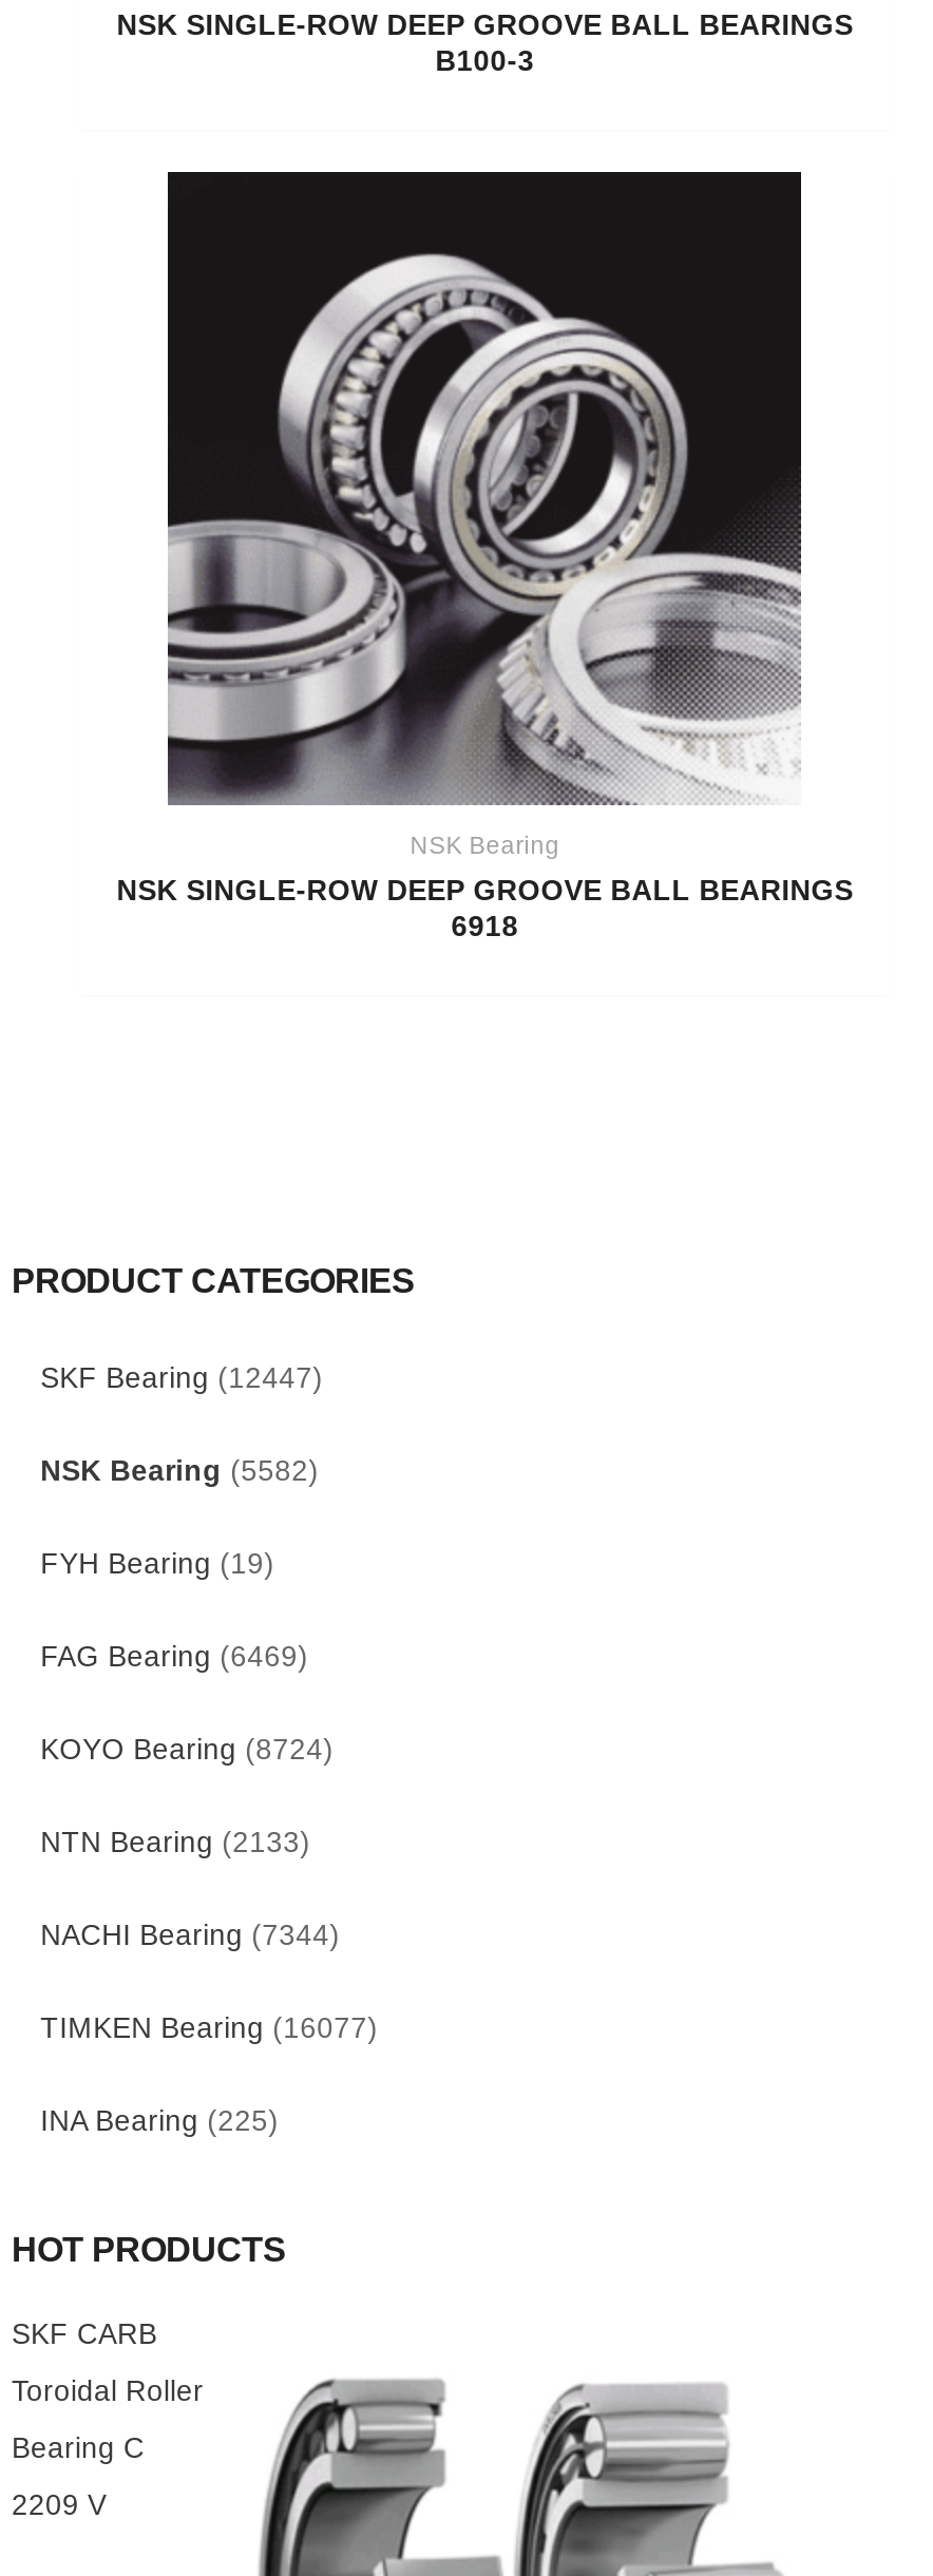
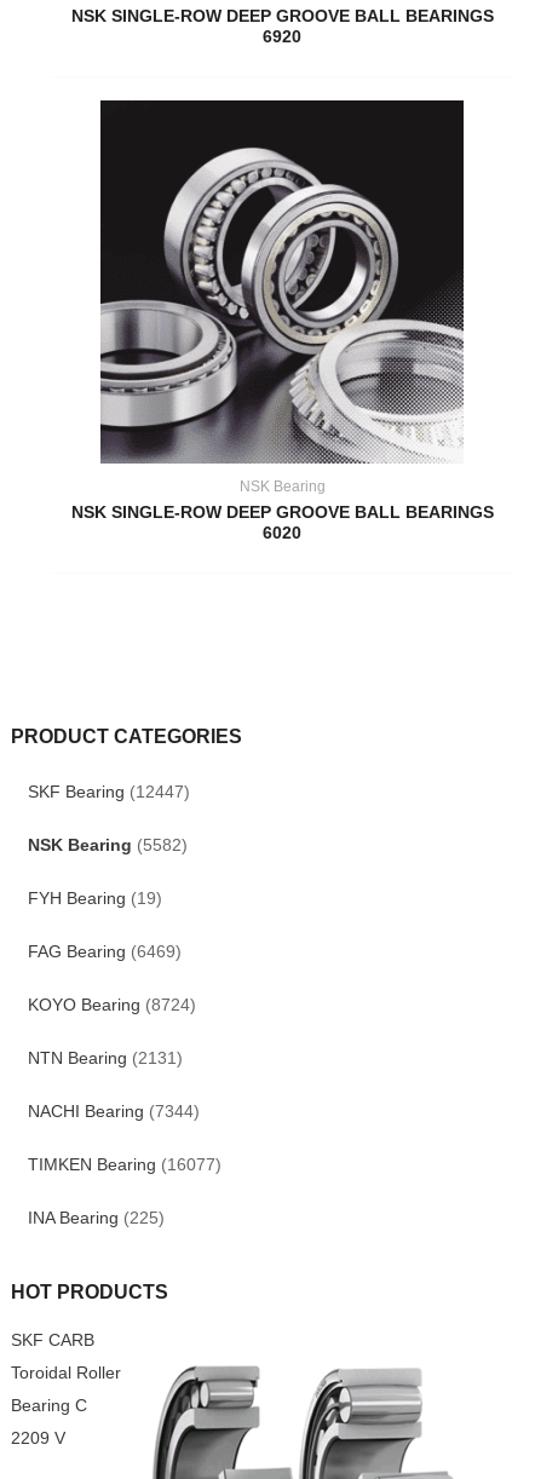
[435,46,535,77] B100-3 -> [263,28,302,46] 6920
[451,910,519,942] 6918 -> [263,524,302,542] 6020
[41,1827,311,1859] NTN Bearing (2133) -> [27,1050,182,1068] NTN Bearing (2131)

